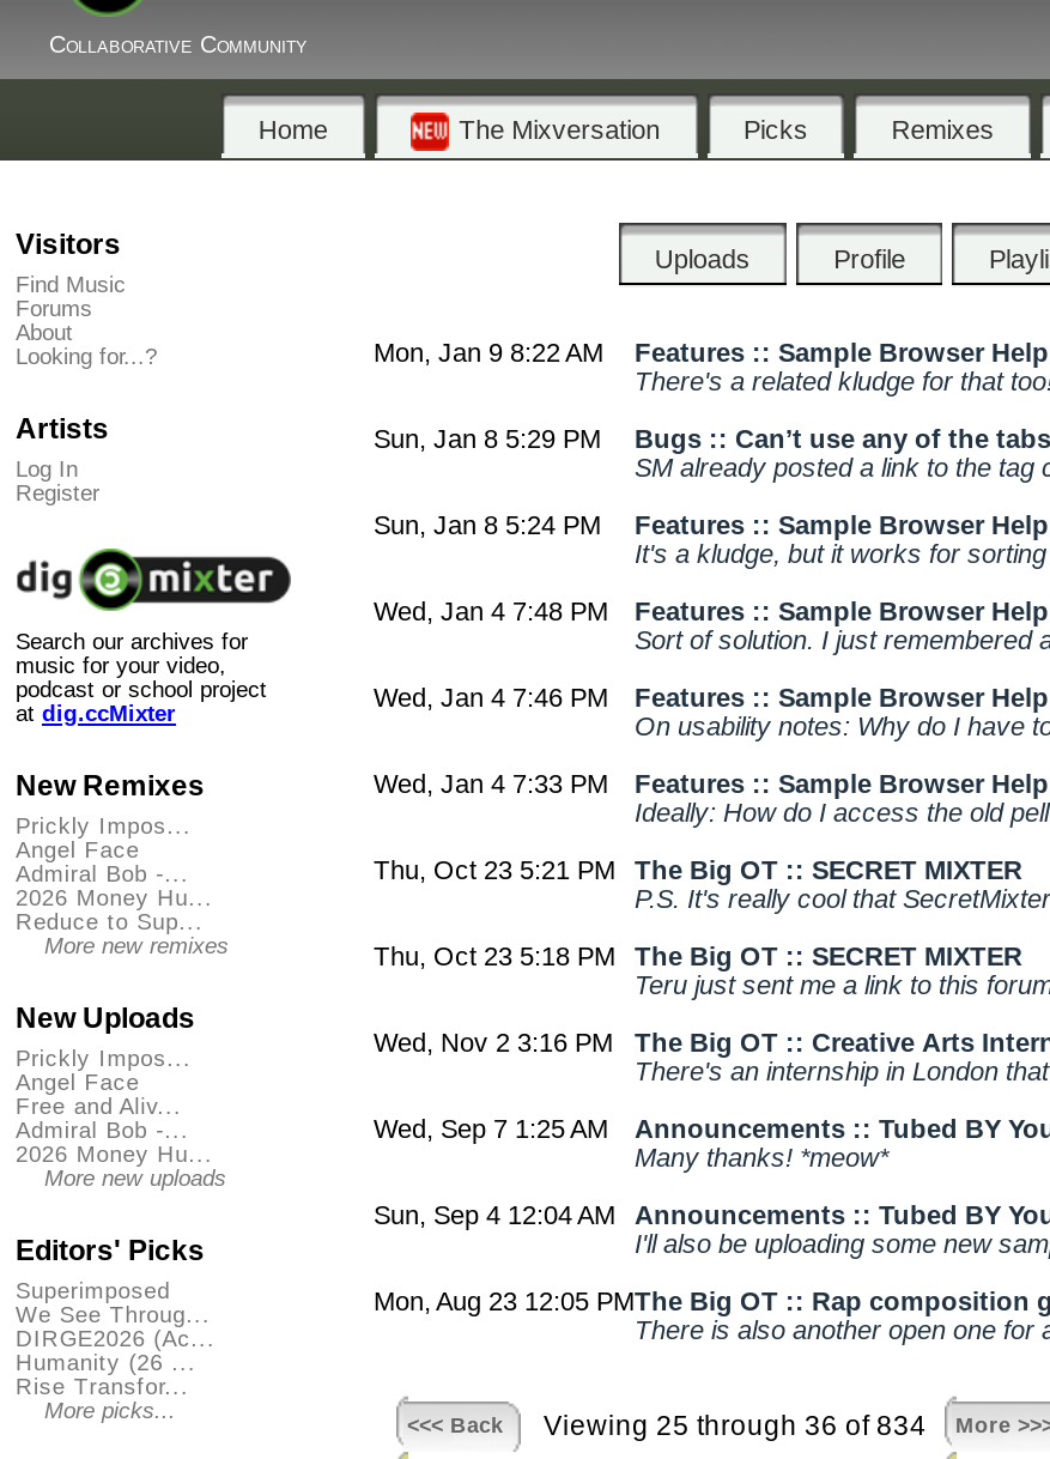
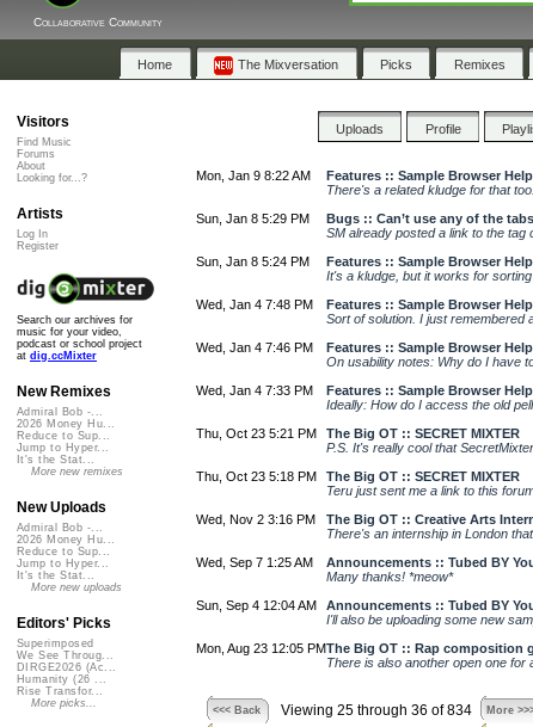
[16,815,192,863] Prickly Impos... | Angel Face -> none
moved [16,863,213,935] -> [17,406,115,442]: Admiral Bob -... | 2026 Money Hu... | Reduce to Sup...
none -> [17,442,109,466] Jump to Hyper... | It's the Stat...
[16,1048,192,1120] Prickly Impos... | Angel Face | Free and Aliv... -> none
moved [16,1120,213,1167] -> [17,522,115,546]: Admiral Bob -... | 2026 Money Hu...
none -> [17,546,111,582] Reduce to Sup... | Jump to Hyper... | It's the Stat...

